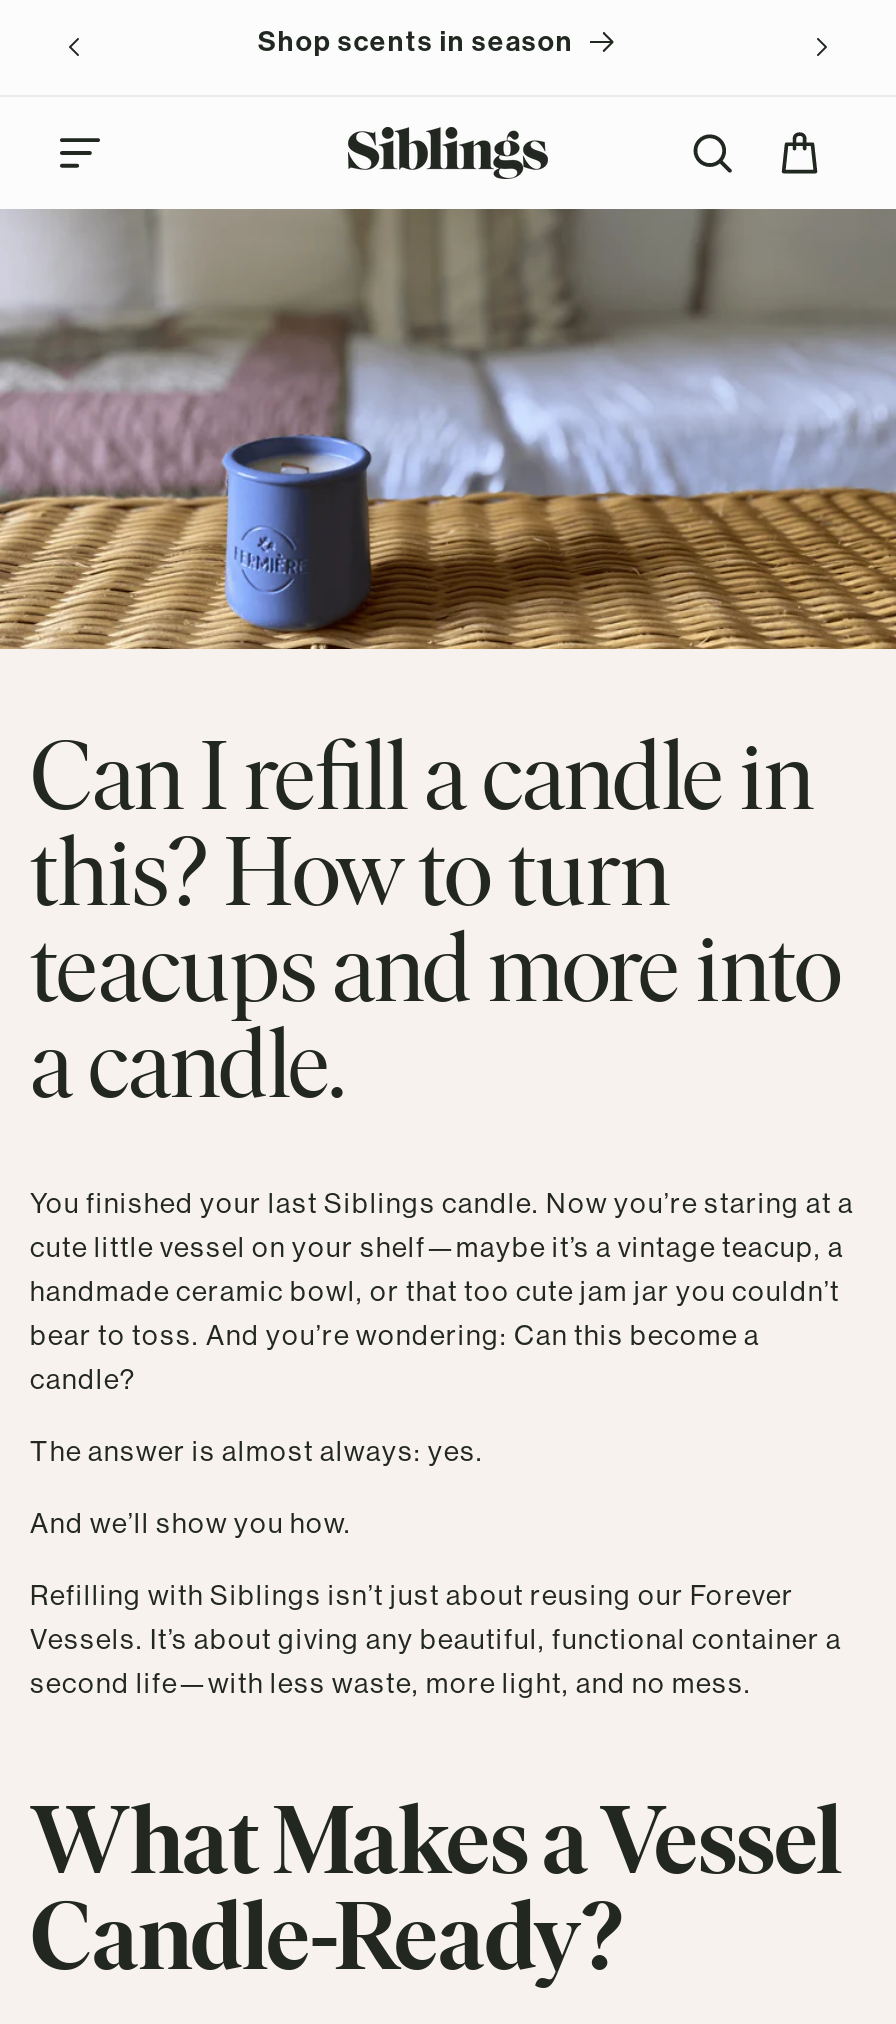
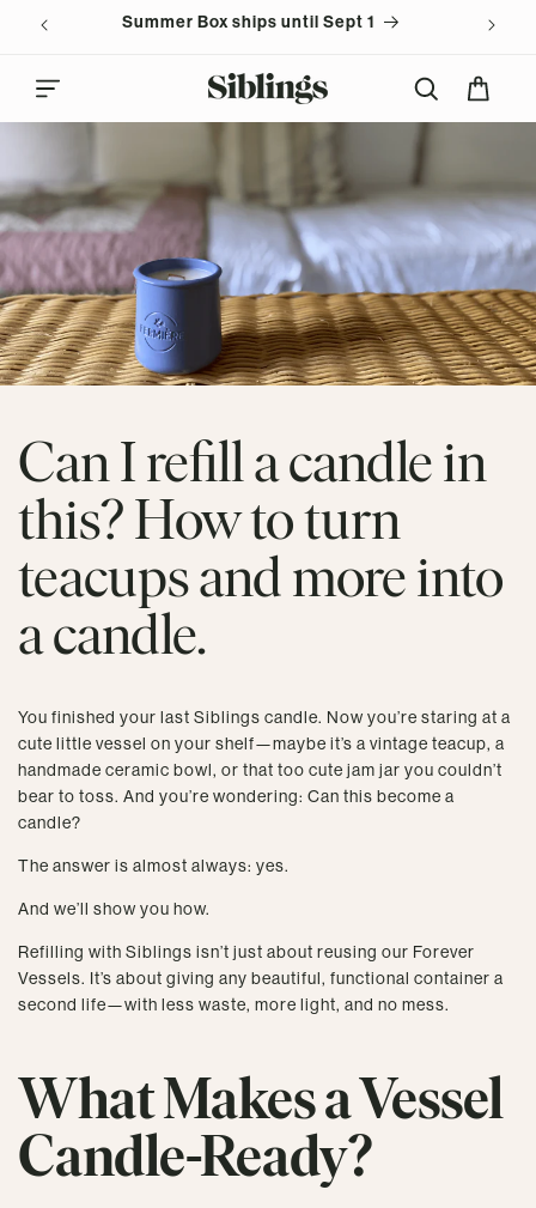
[281,25,597,59] Shop scents in season -> [122,12,374,32] Summer Box ships until Sept 1

